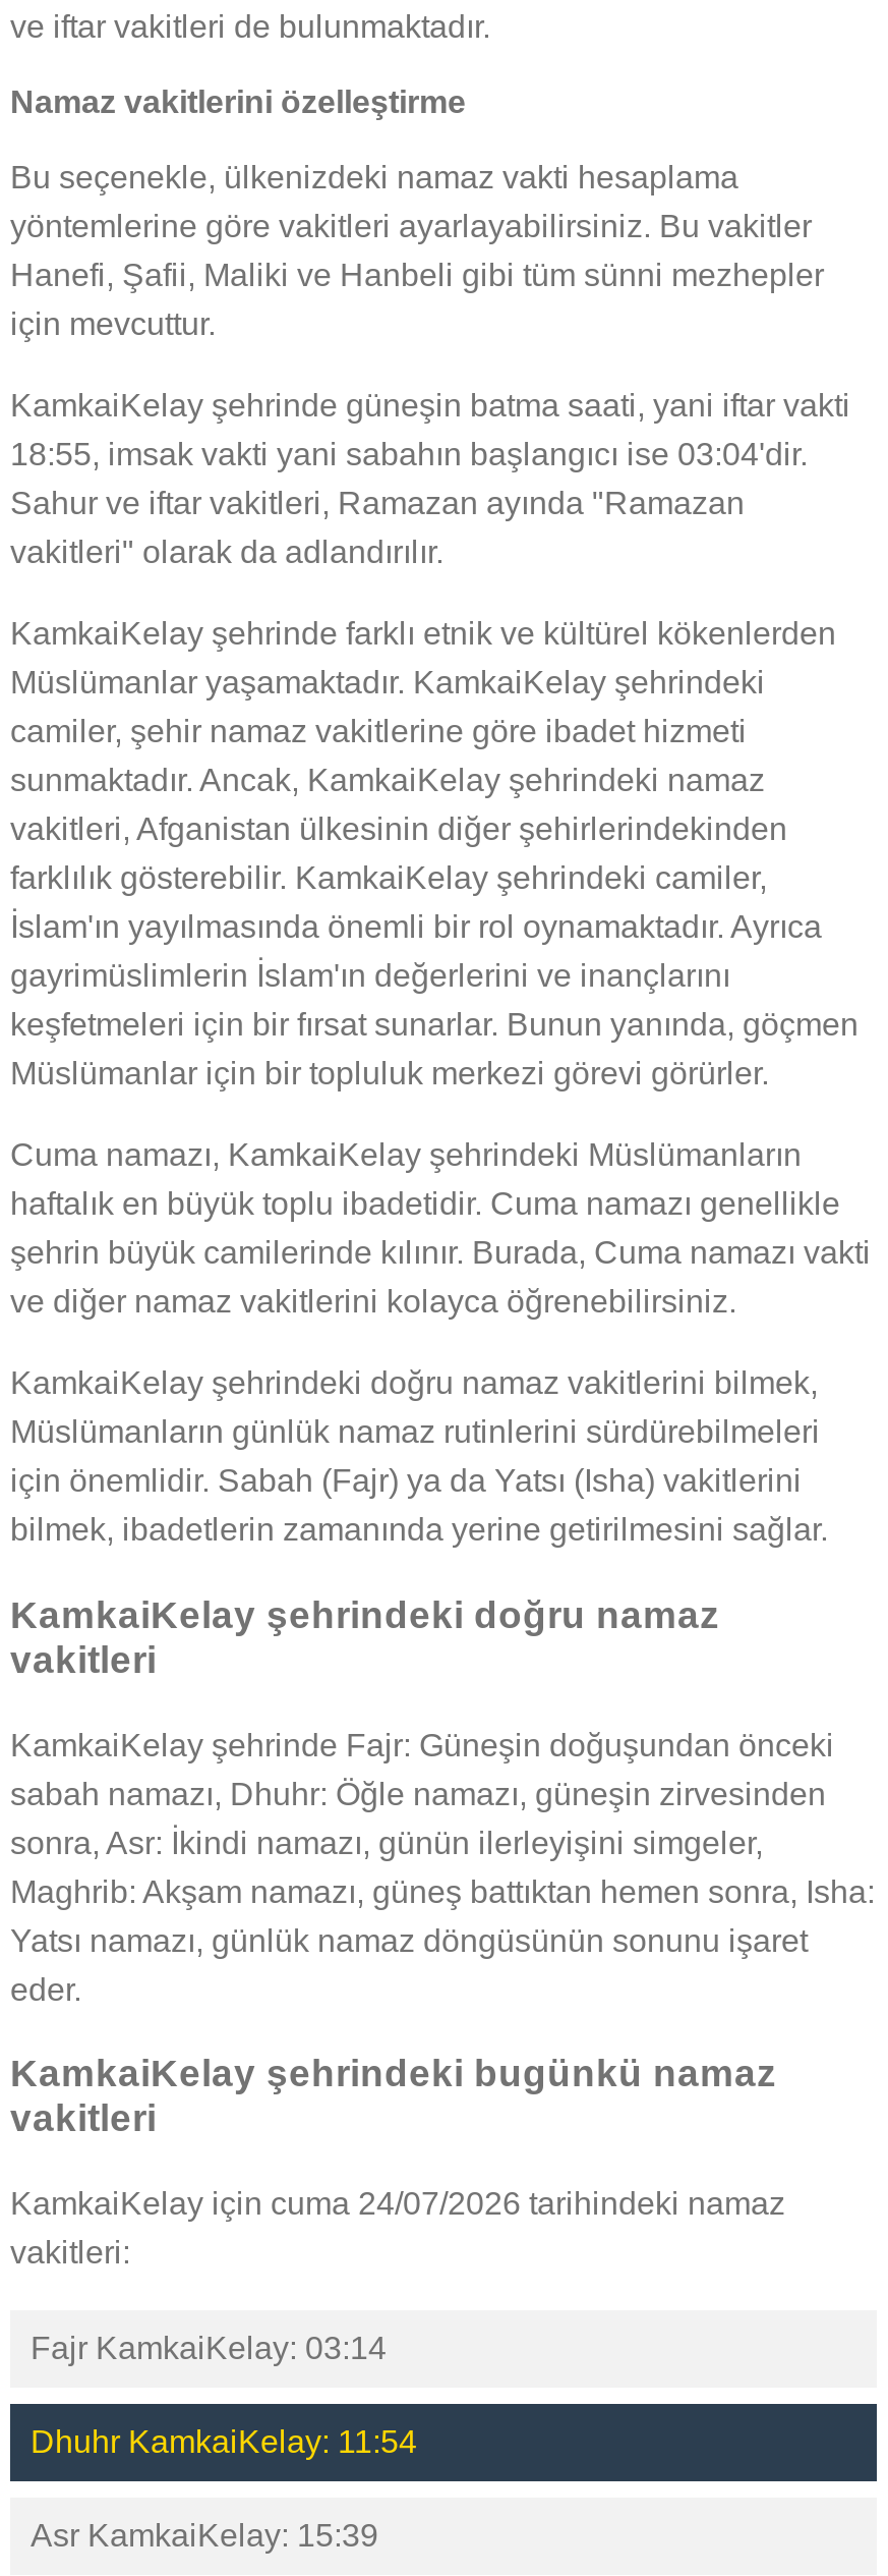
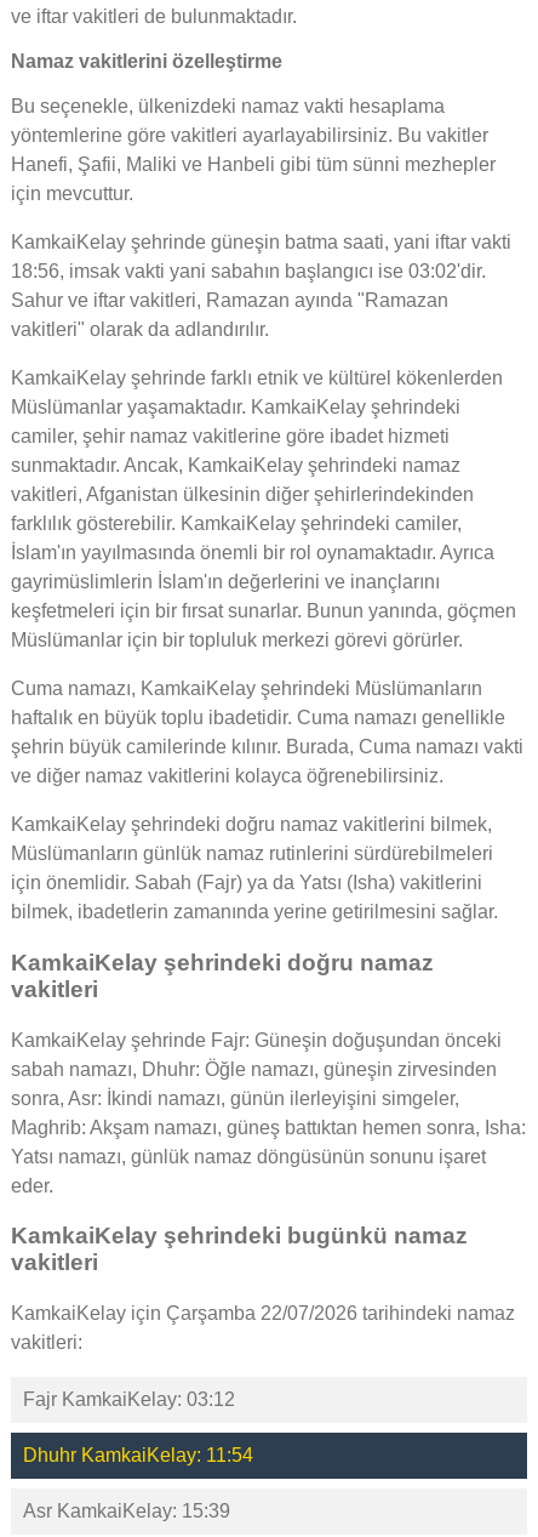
[10,437,808,472] 18:55, imsak vakti yani sabahın başlangıcı ise 03:04'dir. -> [11,261,486,282] 18:56, imsak vakti yani sabahın başlangıcı ise 03:02'dir.
[10,2186,785,2221] KamkaiKelay için cuma 24/07/2026 tarihindeki namaz -> [11,1303,515,1323] KamkaiKelay için Çarşamba 22/07/2026 tarihindeki namaz
[31,2331,387,2365] Fajr KamkaiKelay: 03:14 -> [23,1389,235,1410] Fajr KamkaiKelay: 03:12

